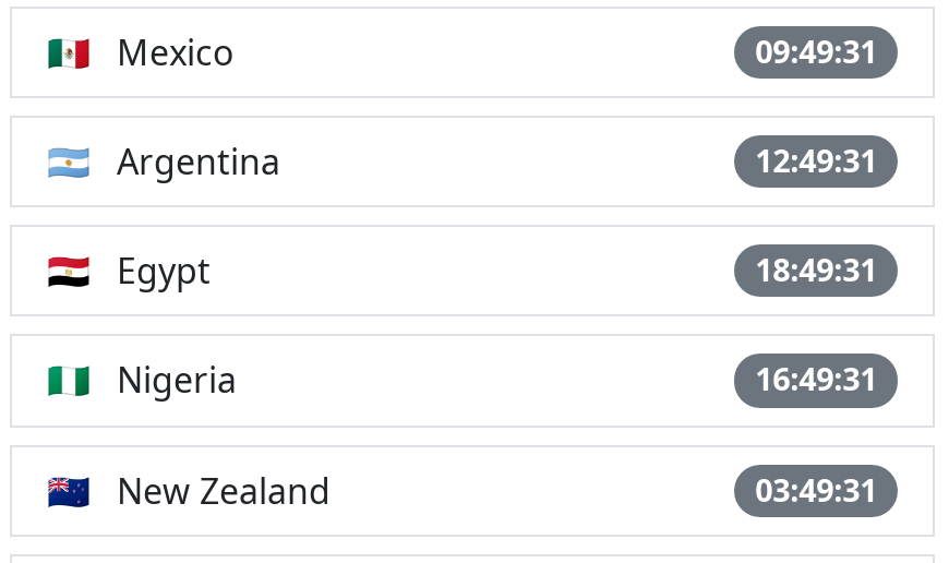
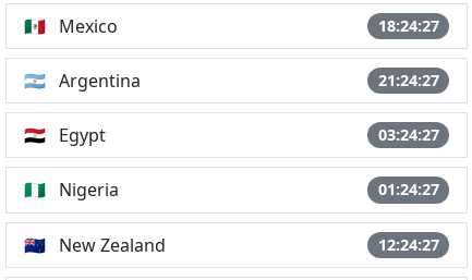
[755,31,877,73] 09:49:31 -> [378,16,439,36] 18:24:27
[755,140,877,182] 12:49:31 -> [378,70,439,91] 21:24:27
[755,250,877,291] 18:49:31 -> [378,125,439,145] 03:24:27
[755,359,877,400] 16:49:31 -> [378,179,439,200] 01:24:27
[755,468,877,510] 03:49:31 -> [378,234,439,254] 12:24:27

